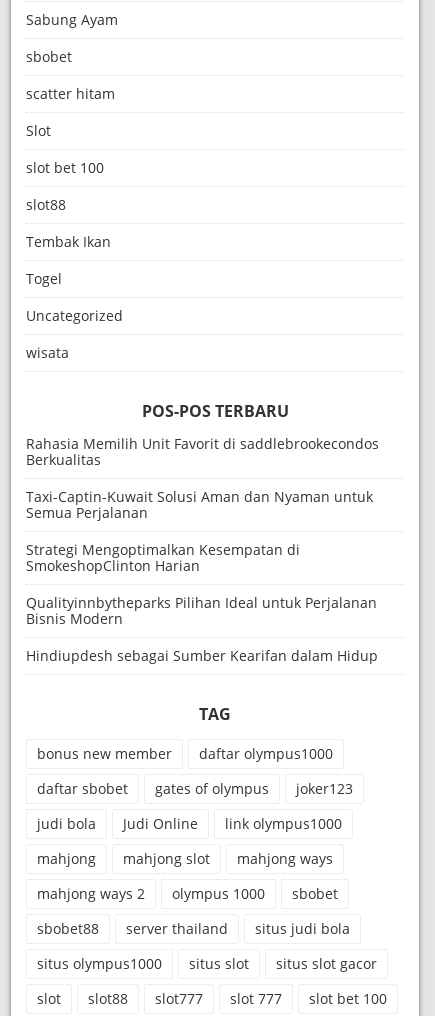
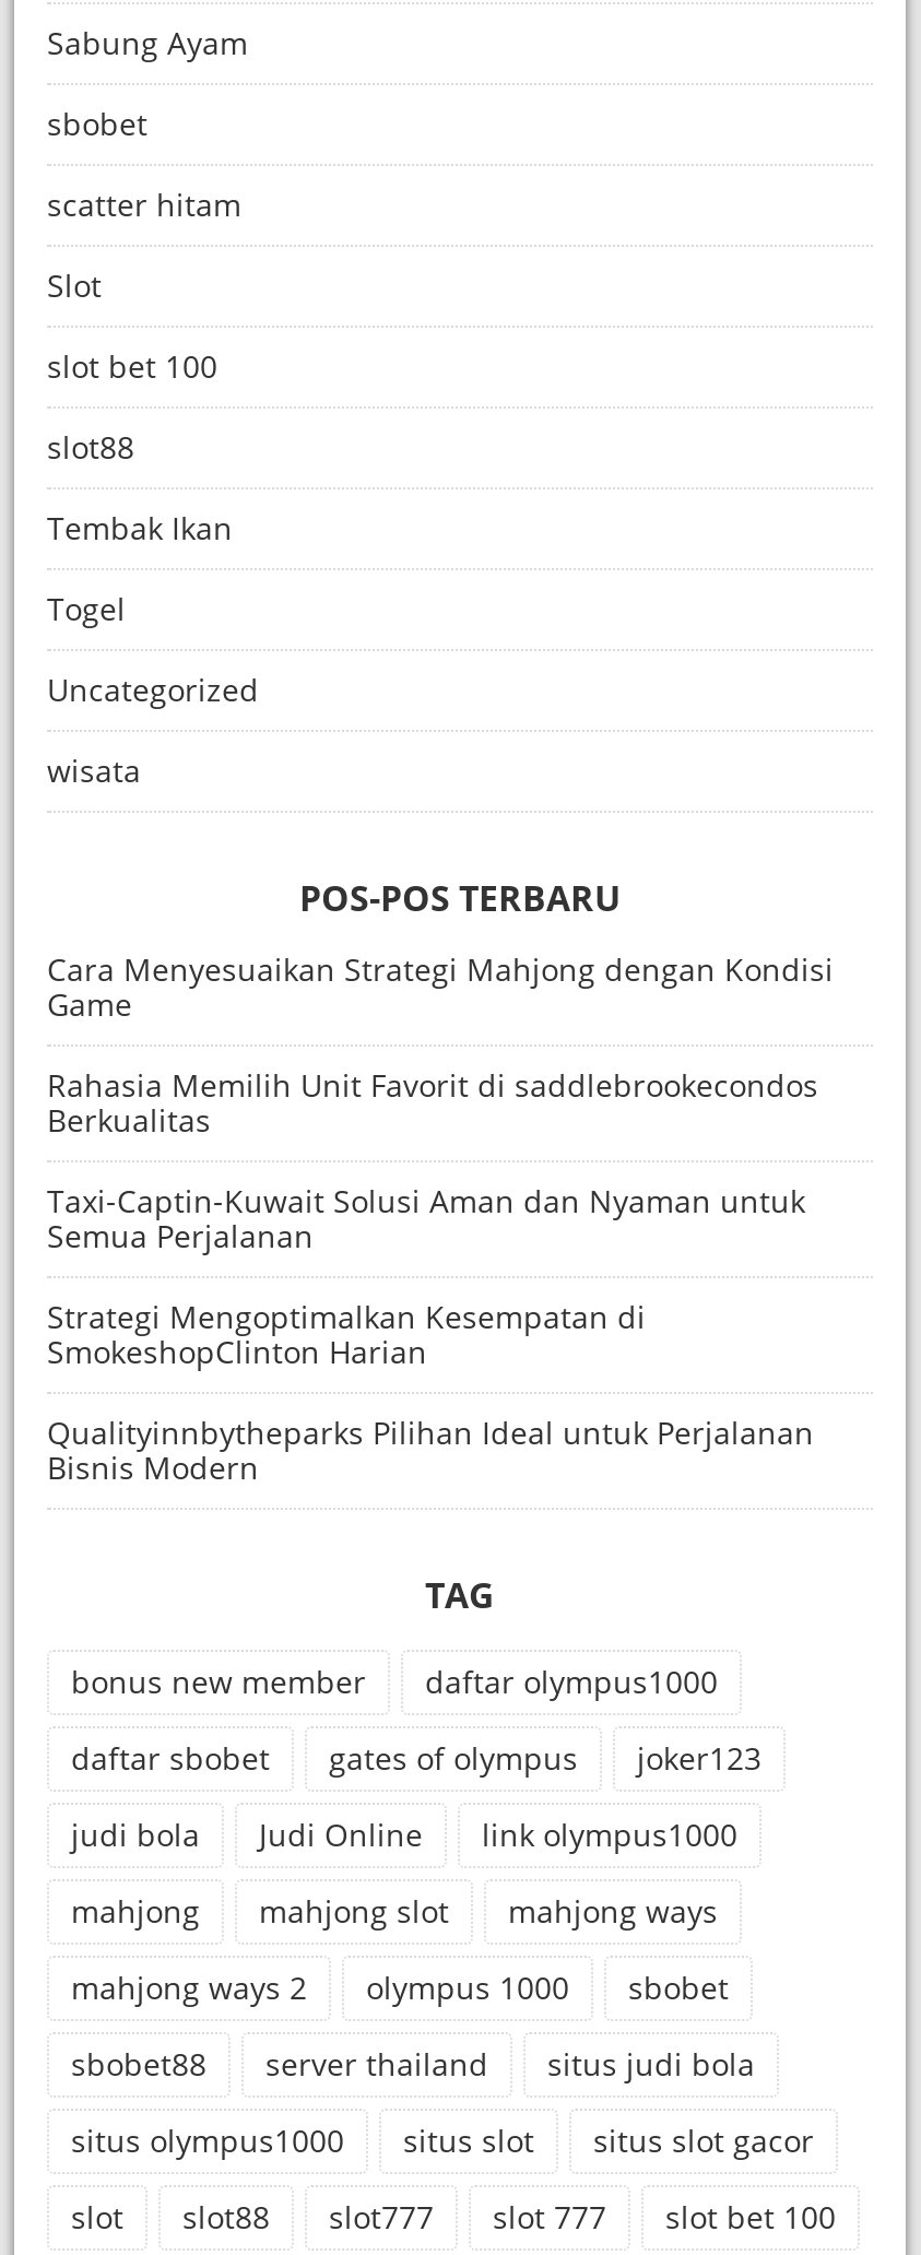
none -> [47,948,834,1025] Cara Menyesuaikan Strategi Mahjong dengan Kondisi | Game
moved [26,434,379,628] -> [47,1064,818,1488]: Rahasia Memilih Unit Favorit di saddlebrookecondos | Berkualitas | Taxi-Captin-Kuwait Solusi Aman dan Nyaman untuk | Semua Perjalanan | Strategi Mengoptimalkan Kesempatan di | SmokeshopClinton Harian | Qualityinnbytheparks Pilihan Ideal untuk Perjalanan | Bisnis Modern
[26,646,378,665] Hindiupdesh sebagai Sumber Kearifan dalam Hidup -> none

